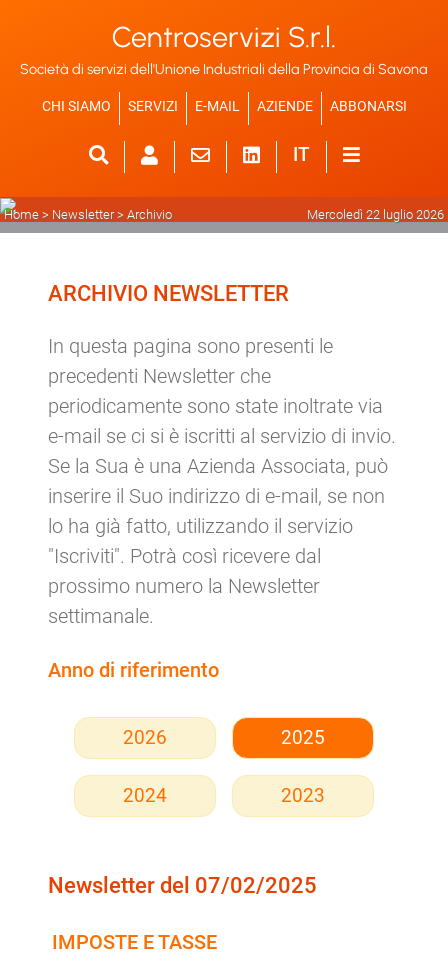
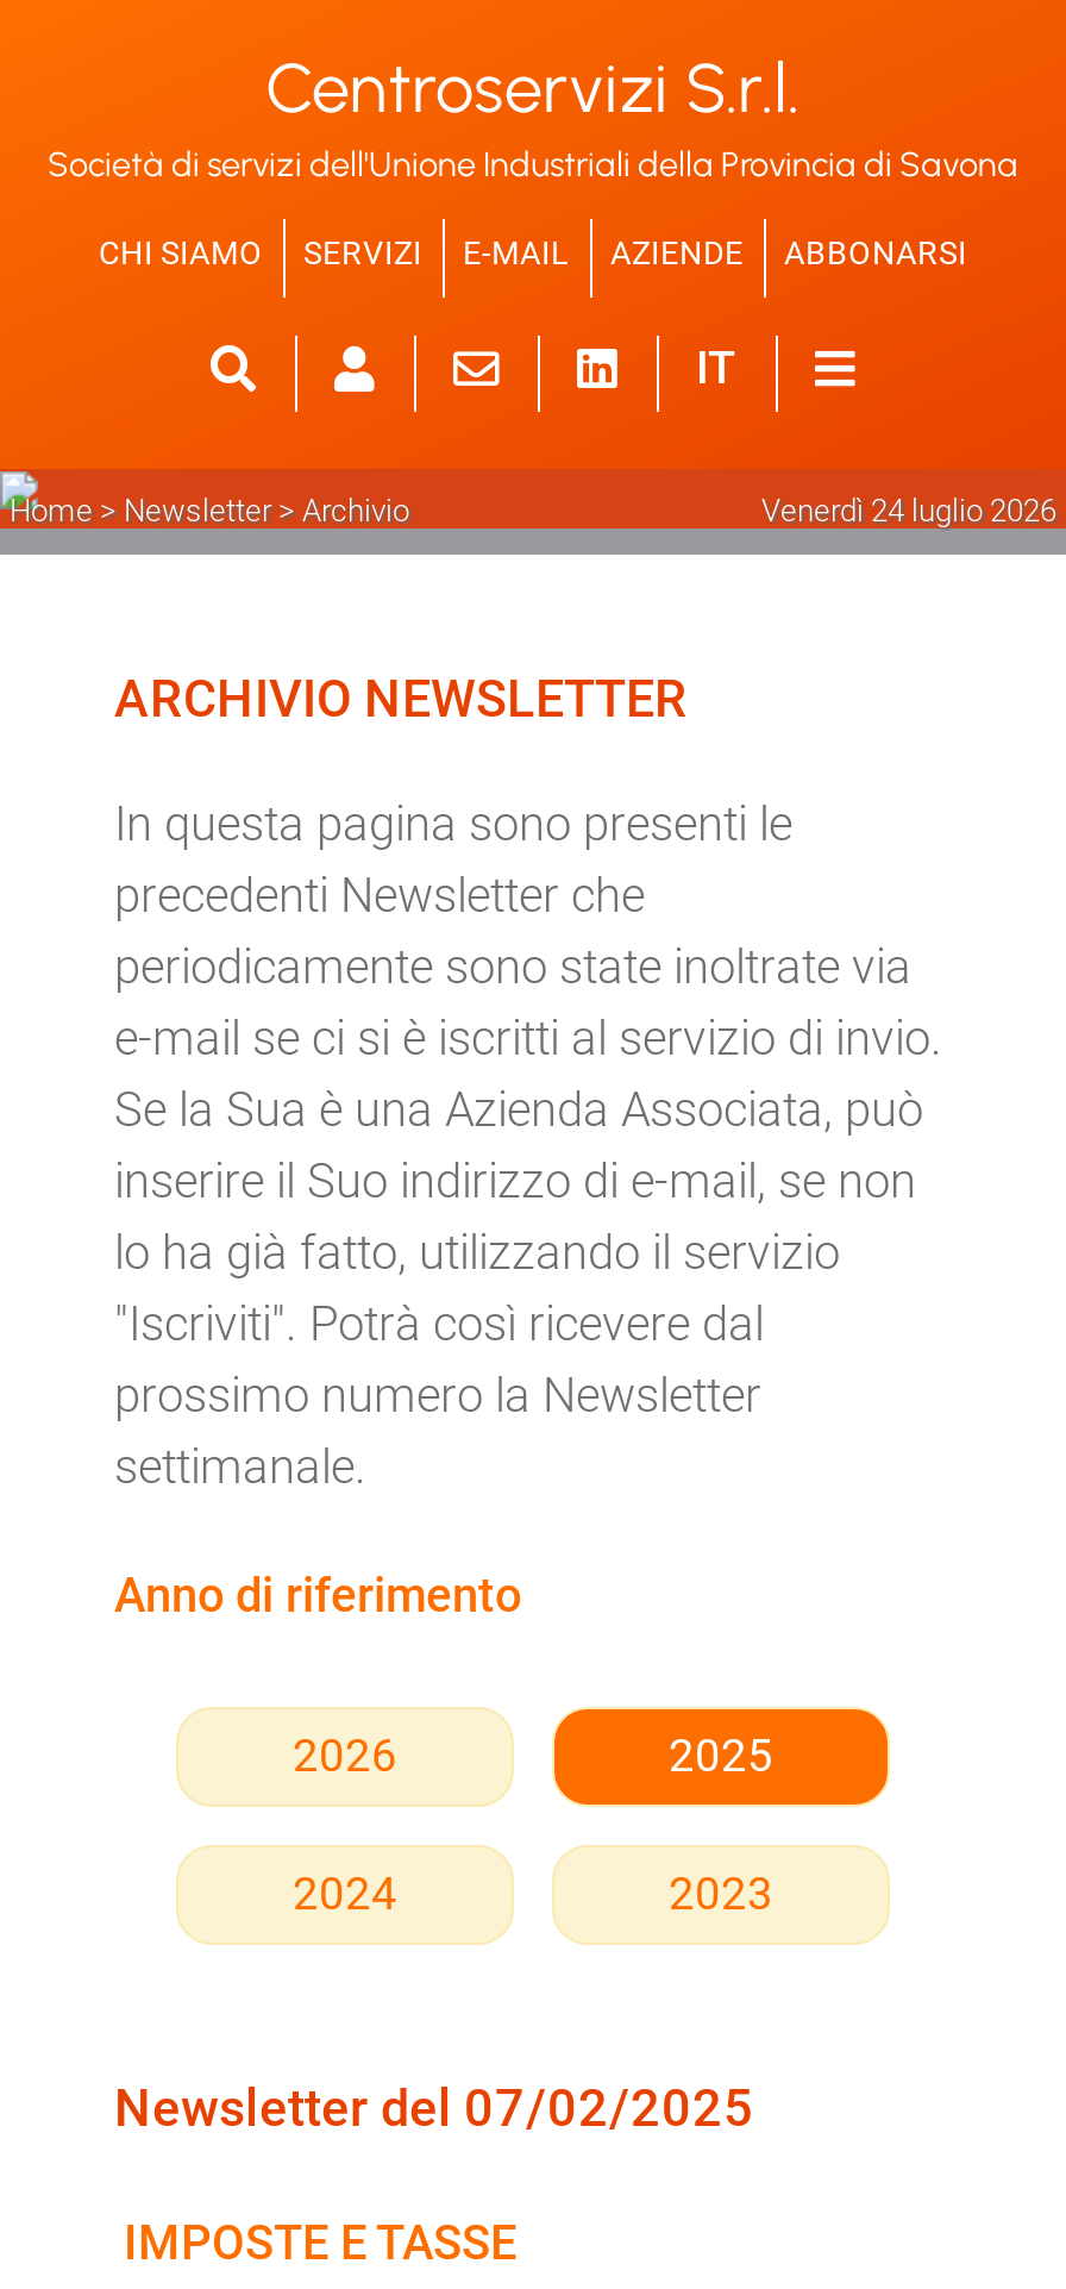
[307,207,444,222] Mercoledì 22 luglio 2026 -> [761,493,1056,529] Venerdì 24 luglio 2026

